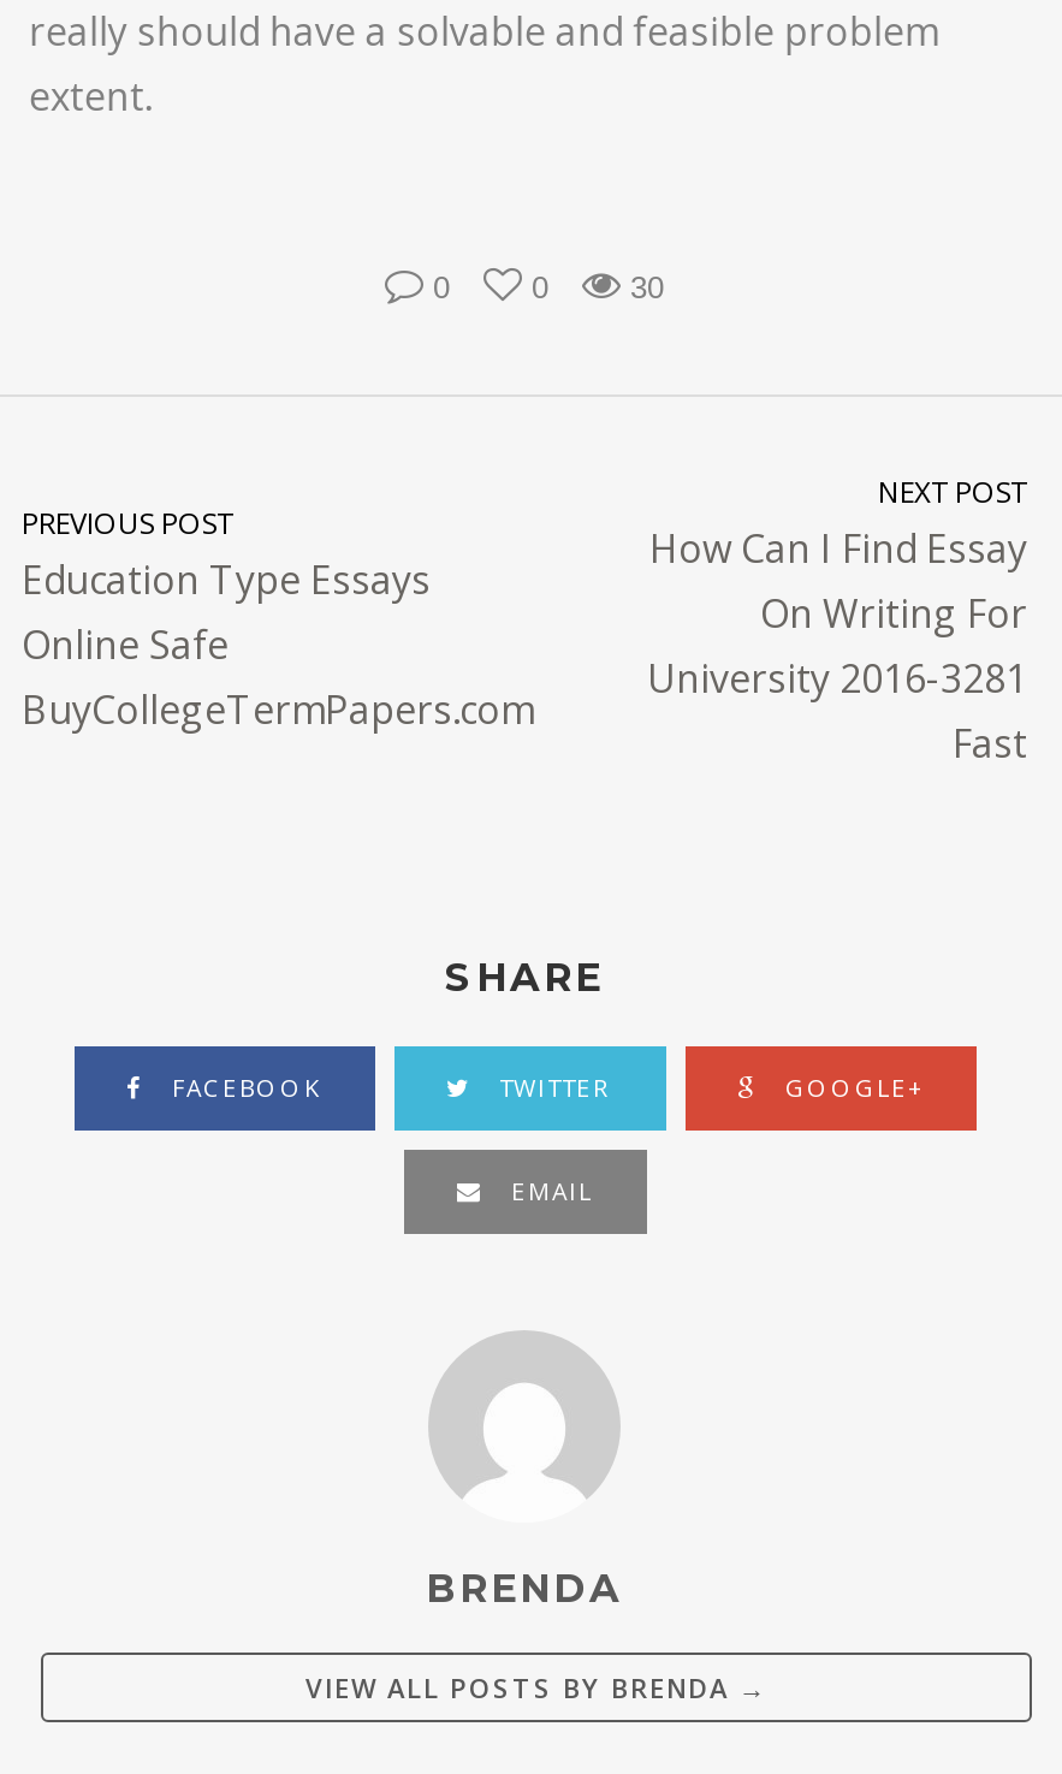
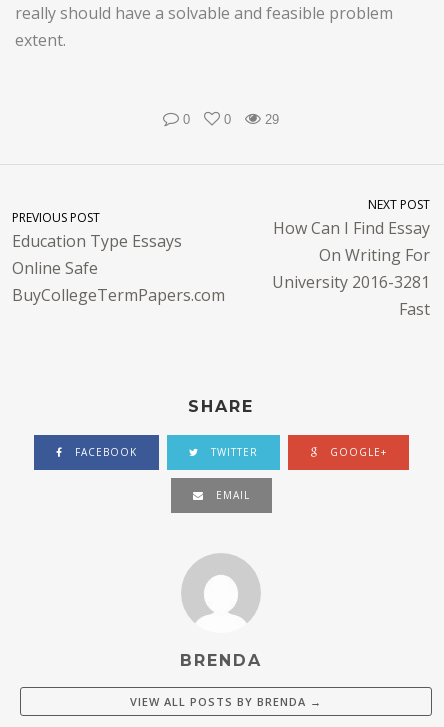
[630,270,664,306] 30 -> [265,112,279,127] 29

